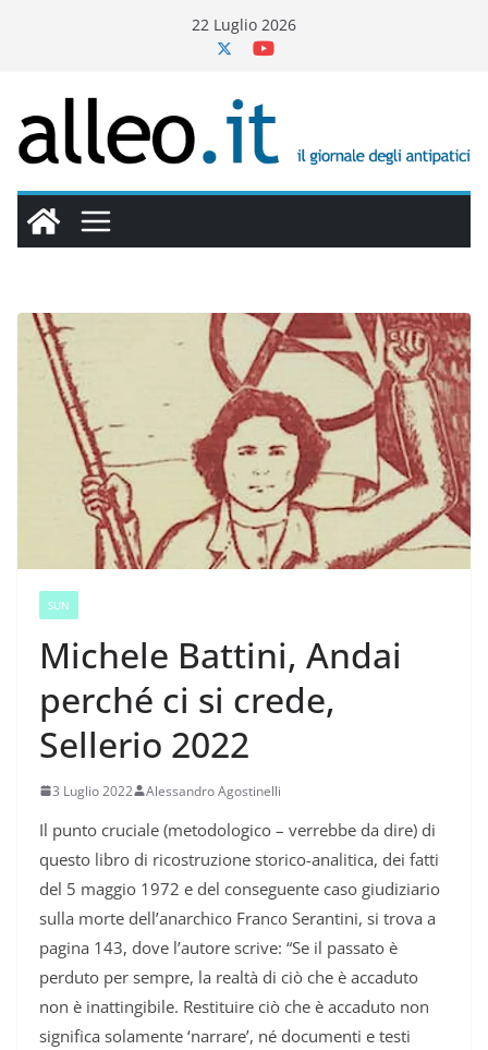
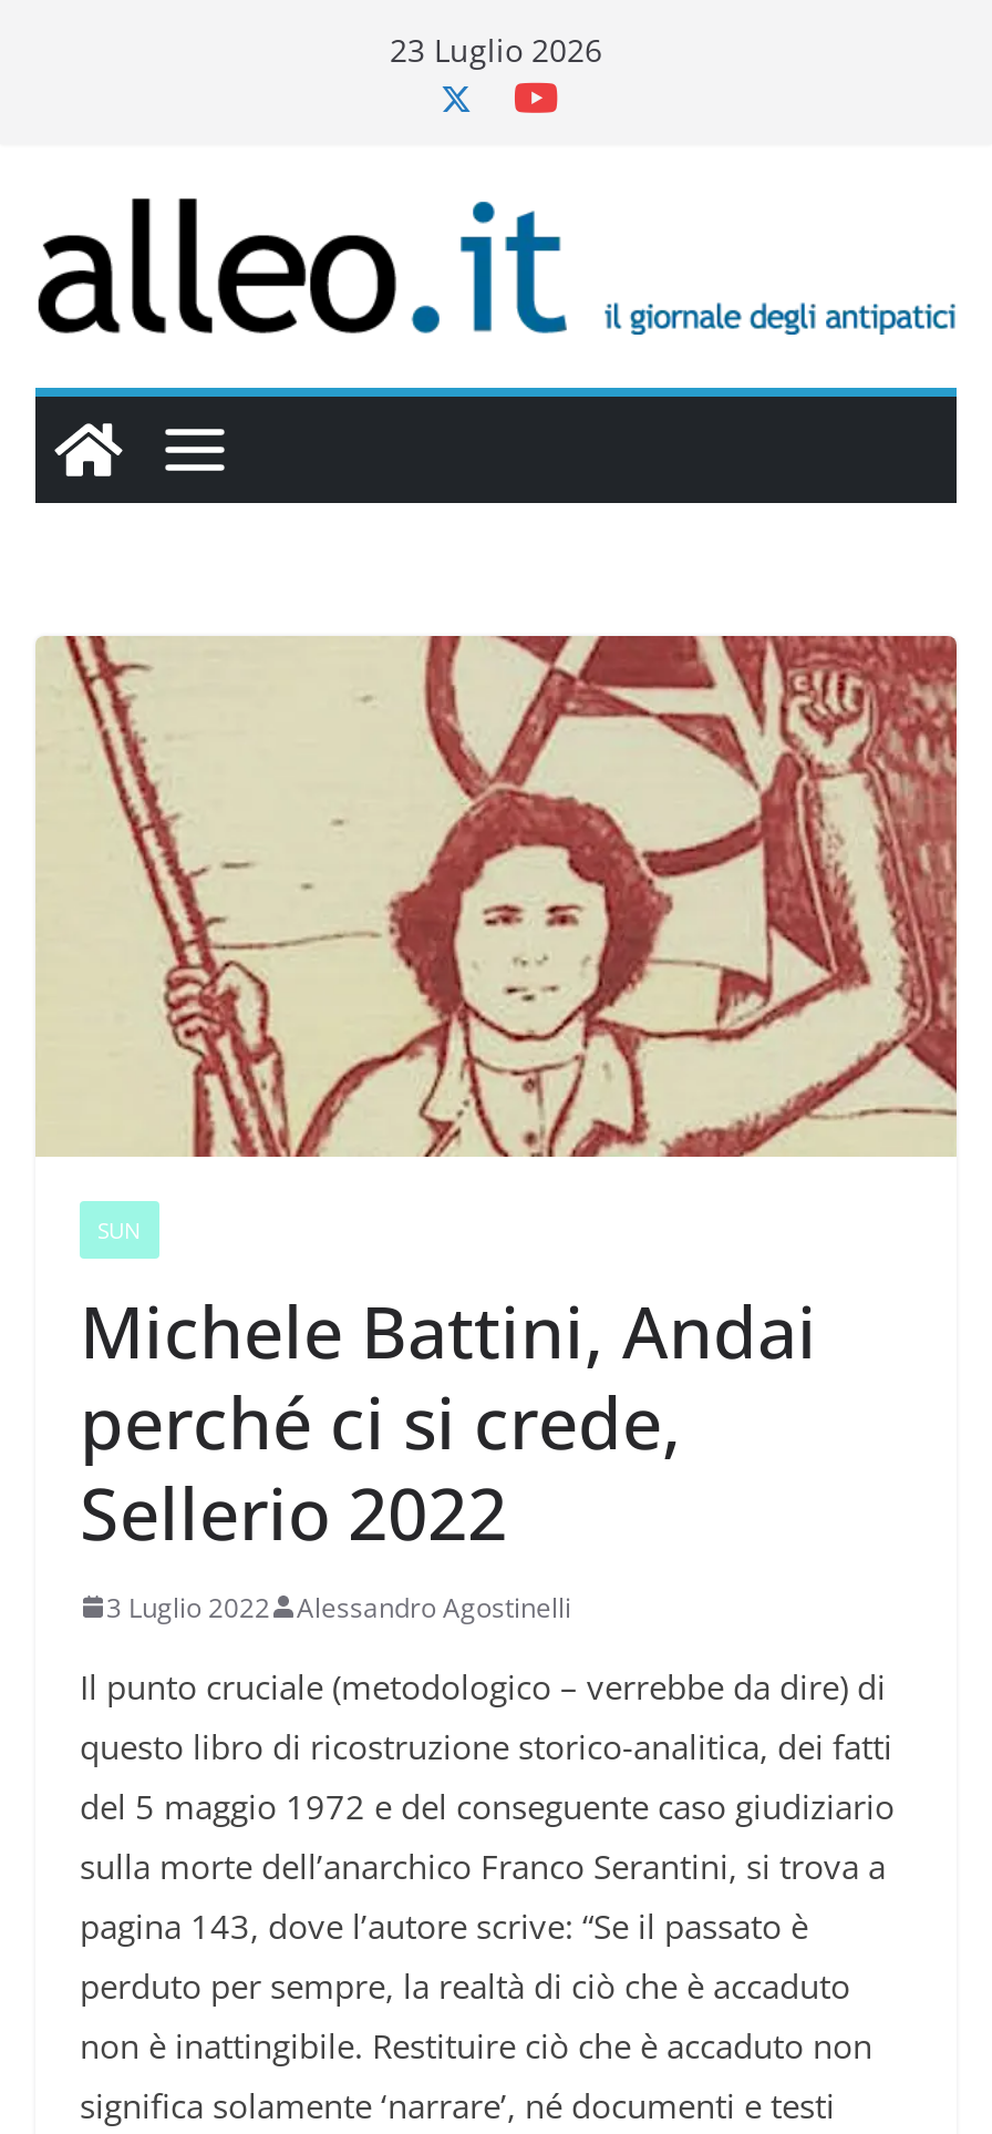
[192,14,296,35] 22 Luglio 2026 -> [390,29,602,71] 23 Luglio 2026

